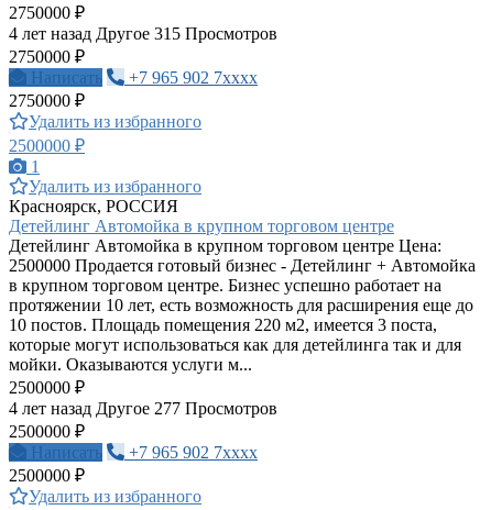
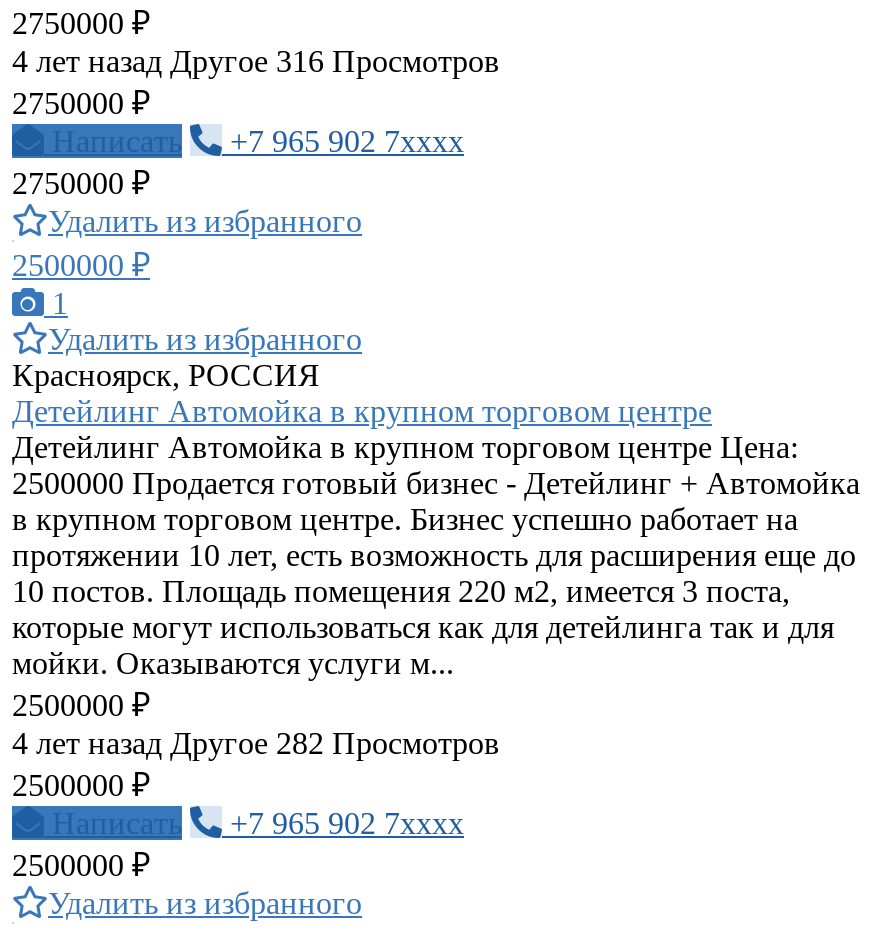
[9,24,277,43] 4 лет назад Другое 315 Просмотров -> [12,44,500,78] 4 лет назад Другое 316 Просмотров
[9,399,277,418] 4 лет назад Другое 277 Просмотров -> [12,726,500,760] 4 лет назад Другое 282 Просмотров

